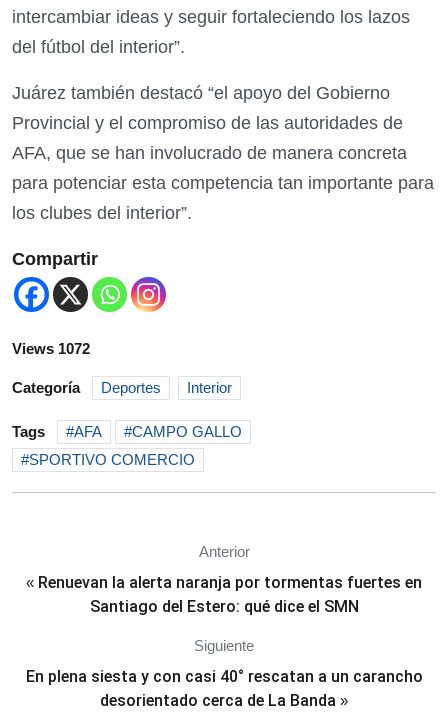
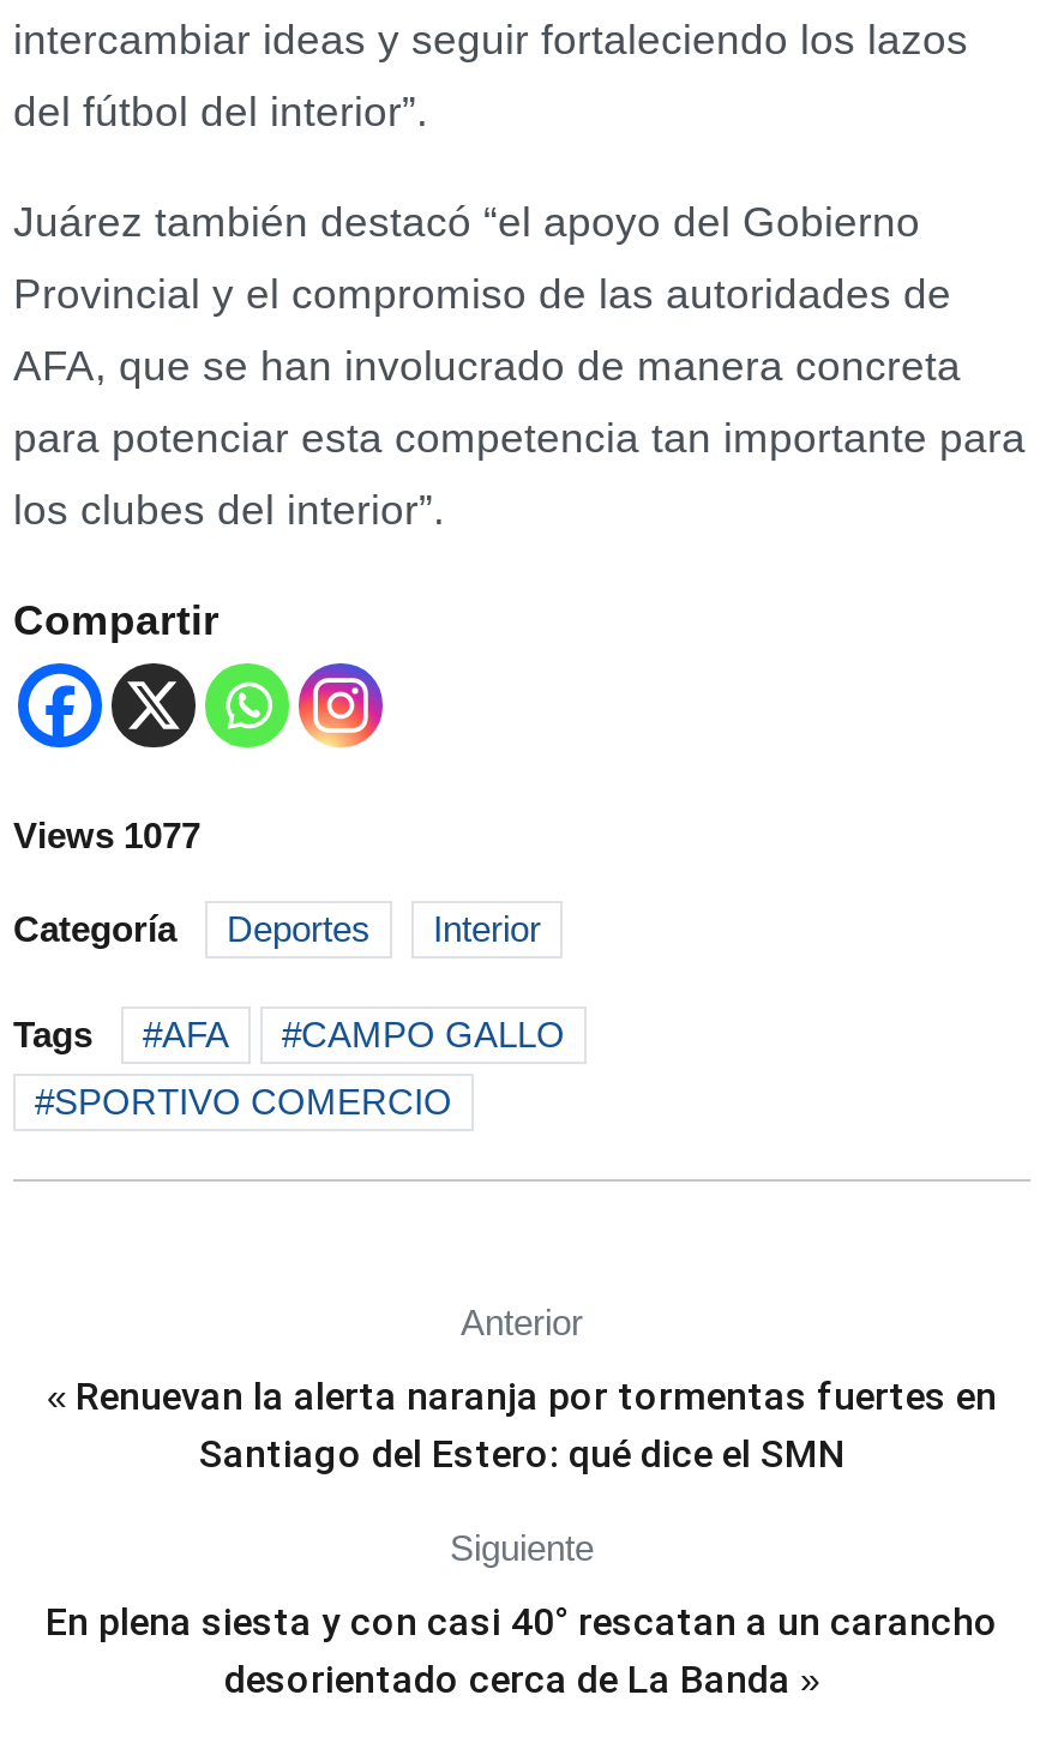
[12,340,90,357] Views 1072 -> [13,814,200,854] Views 1077

